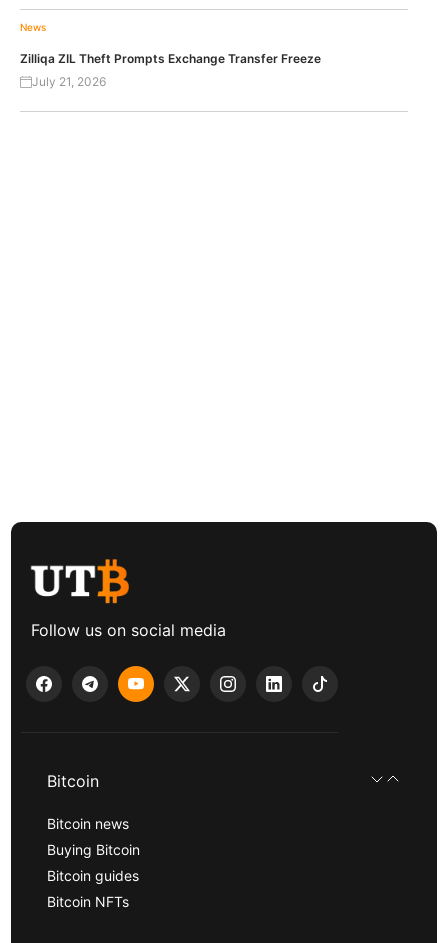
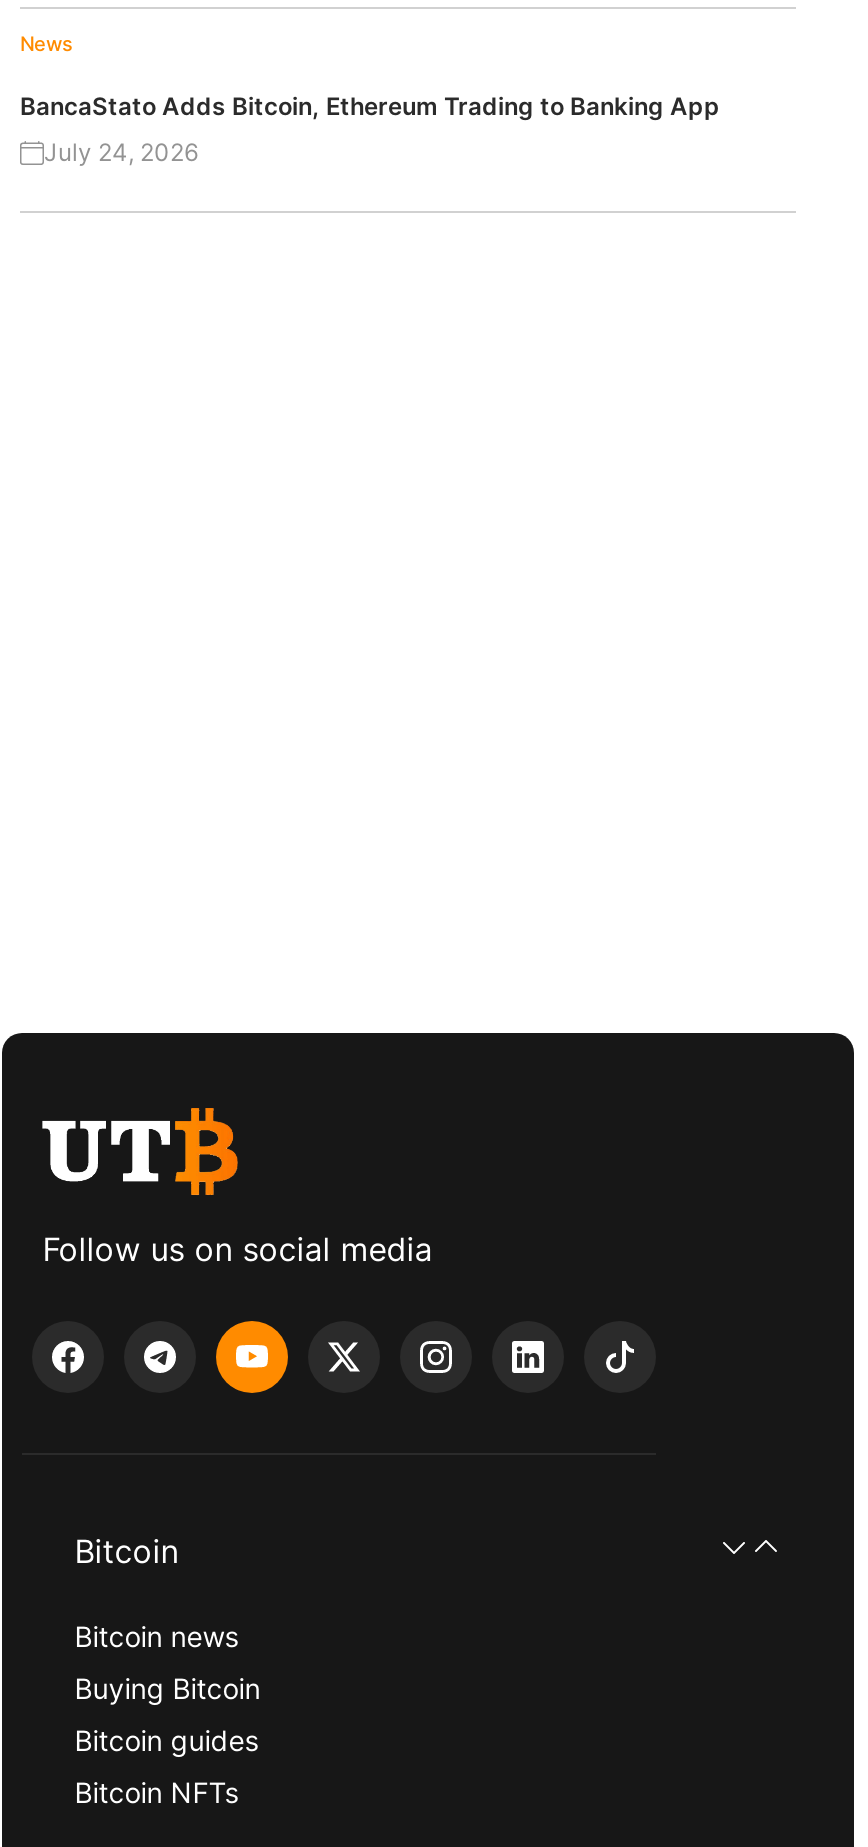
[20,51,324,66] Zilliqa ZIL Theft Prompts Exchange Transfer Freeze -> [20,91,720,121] BancaStato Adds Bitcoin, Ethereum Trading to Banking App
[32,74,106,89] July 21, 2026 -> [44,137,198,167] July 24, 2026

